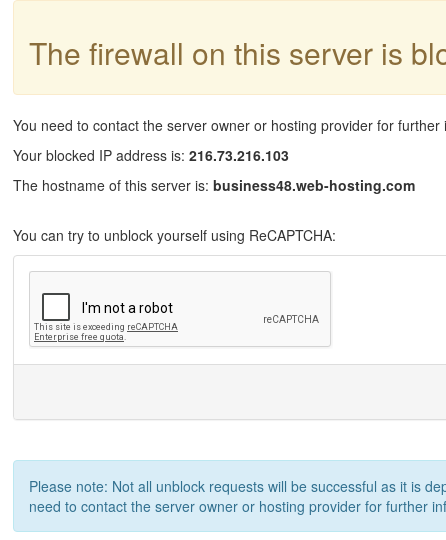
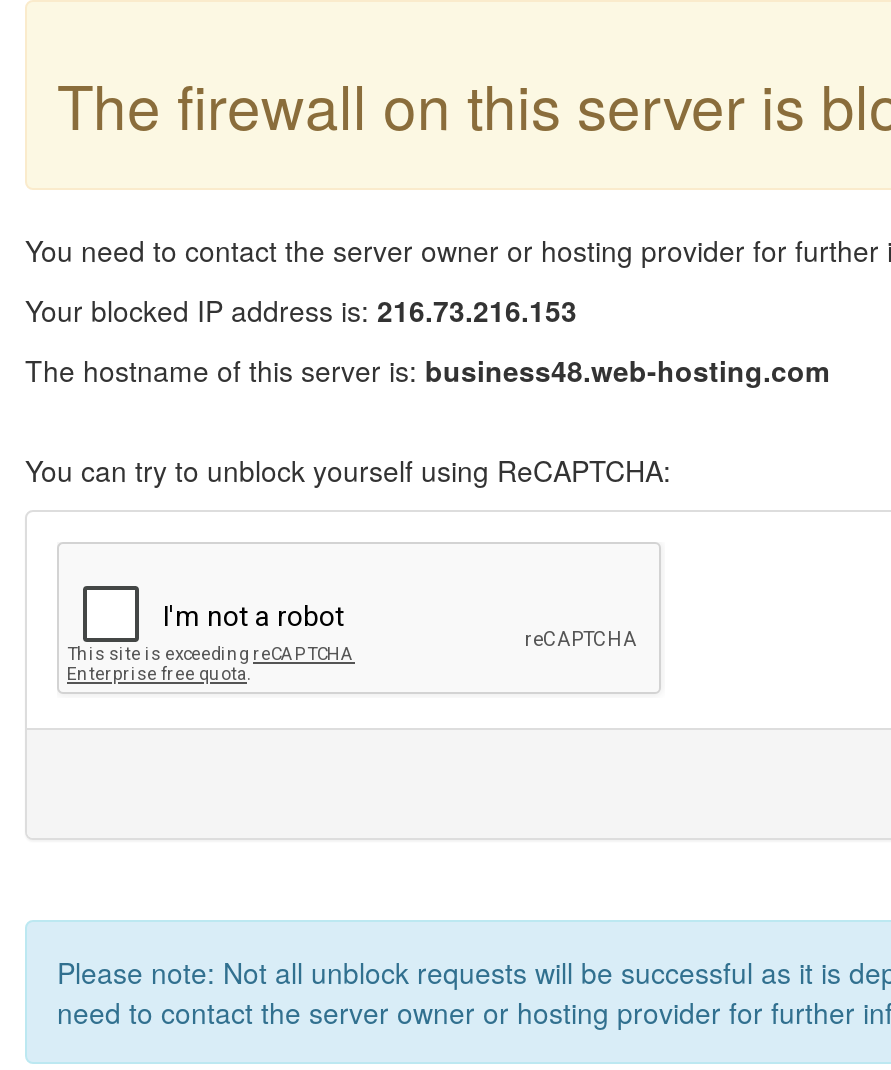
[13,145,289,165] Your blocked IP address is: 216.73.216.103 -> [25,290,577,330] Your blocked IP address is: 216.73.216.153

